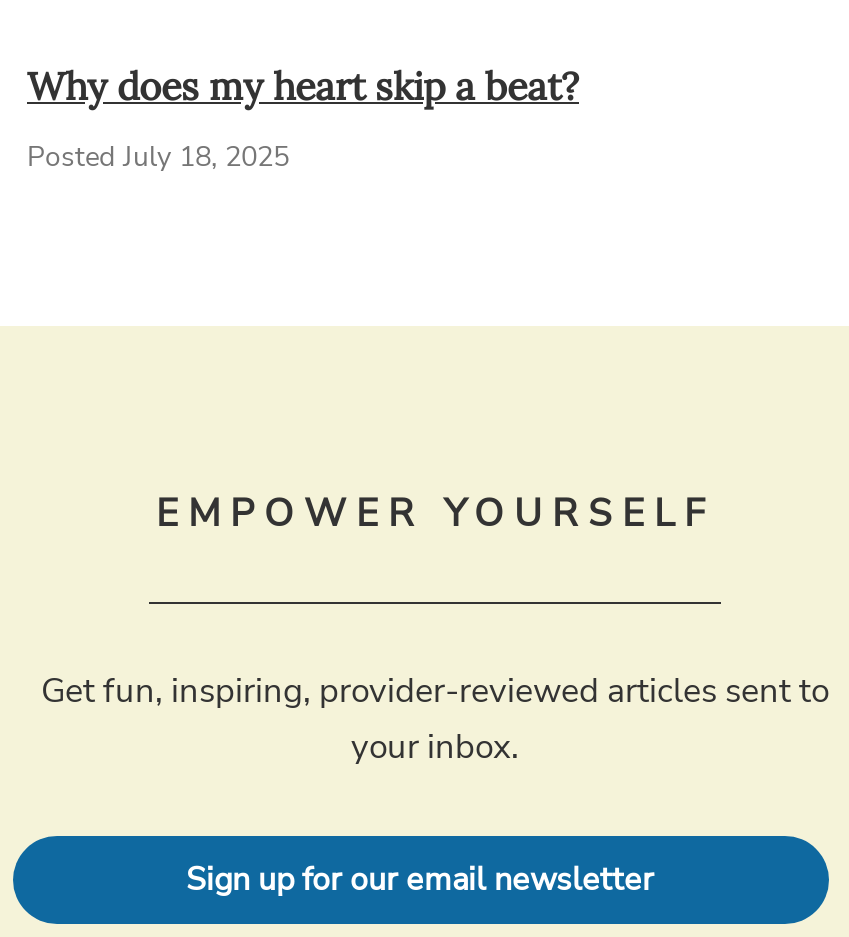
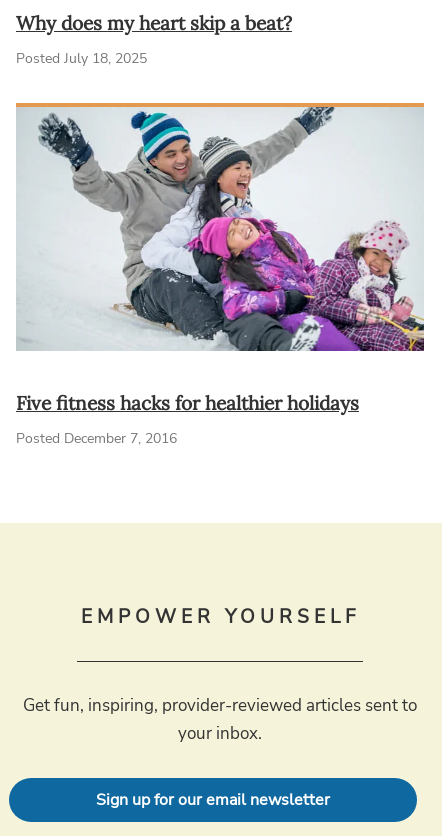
none -> [15,102,425,448] [image] | Five fitness hacks for healthier holidays | Posted December 7, 2016

